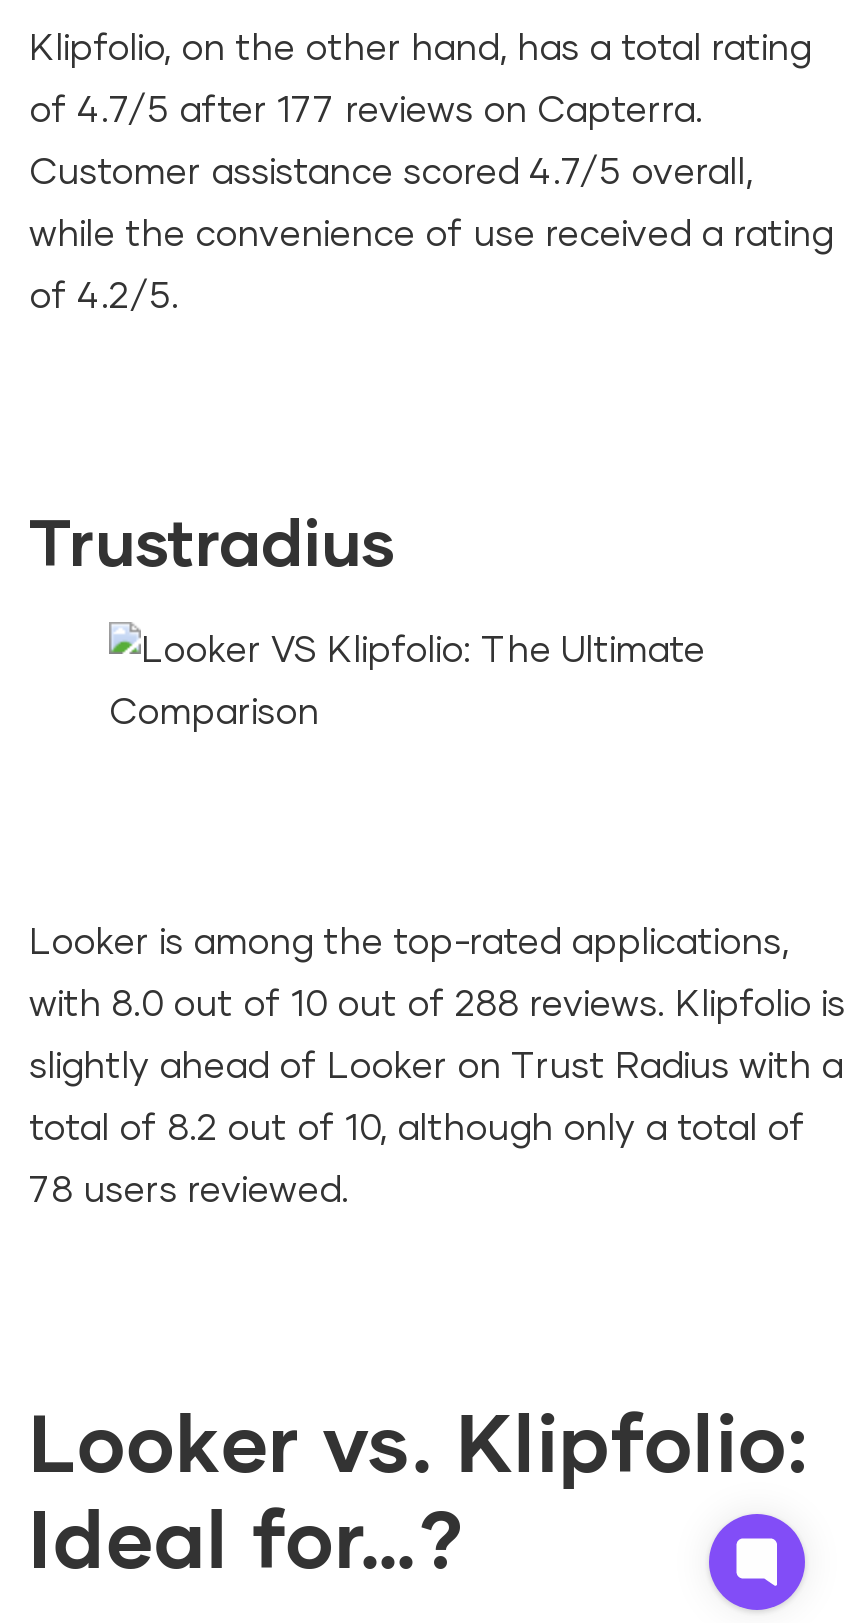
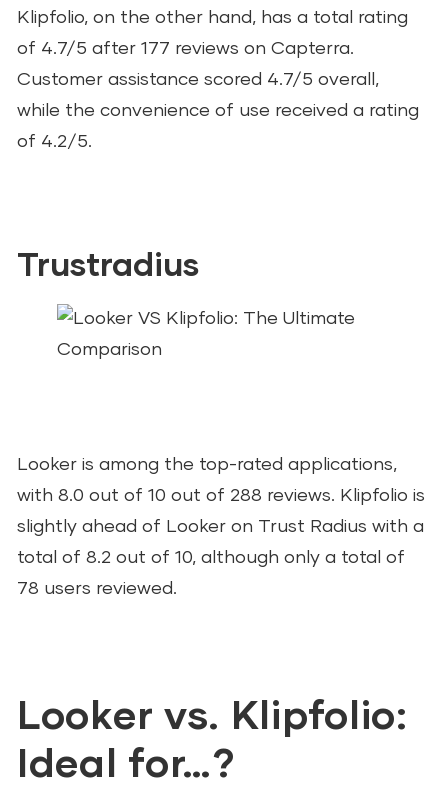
[707,1512,807,1614] [image] -> none

